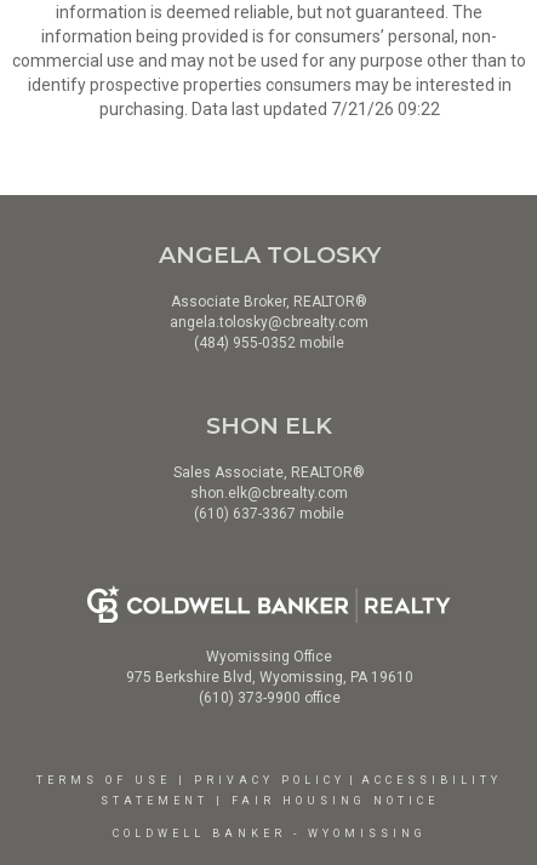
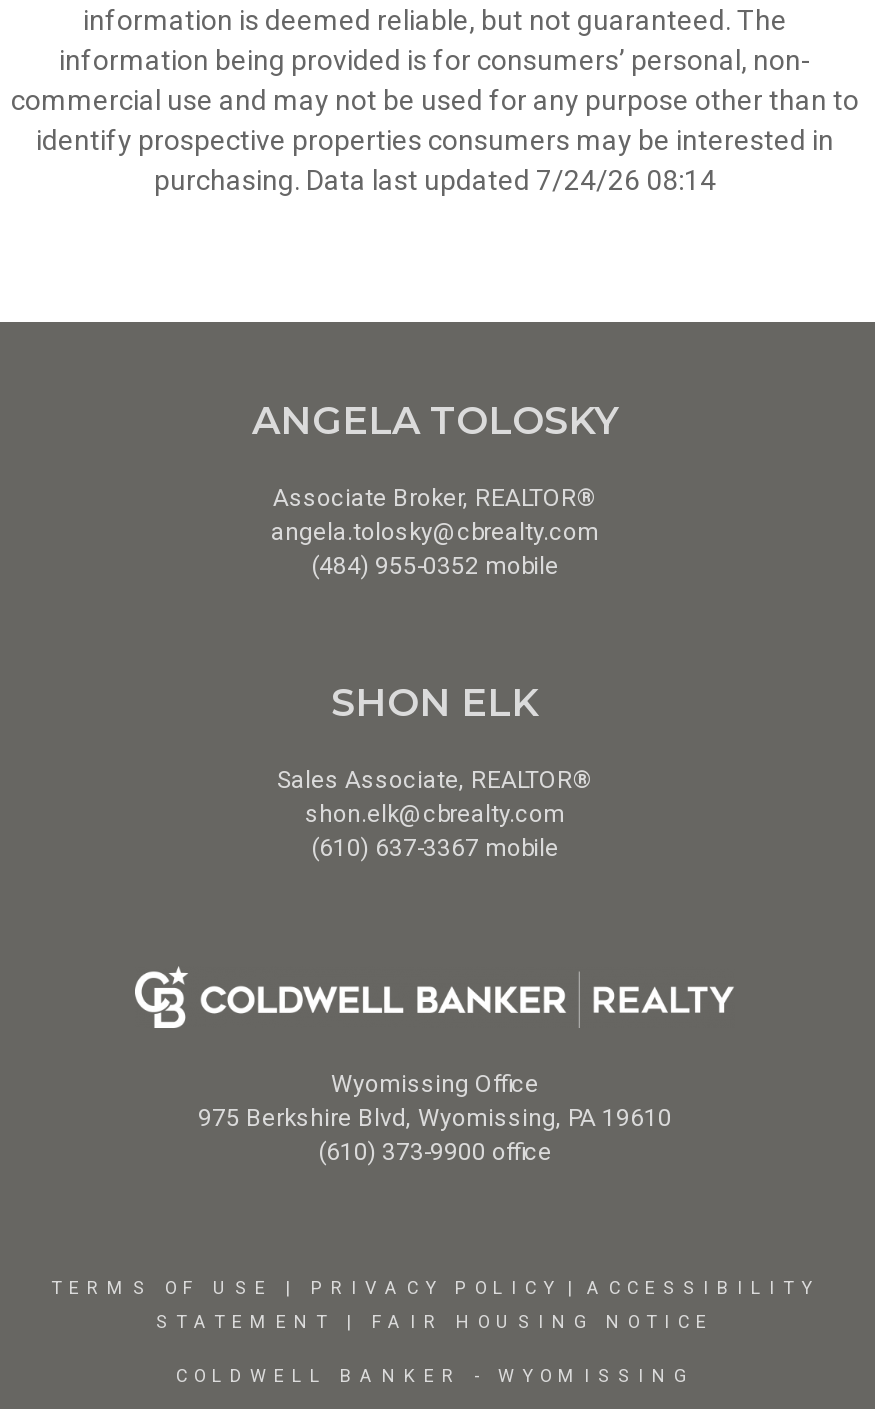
[99,99,439,119] purchasing. Data last updated 7/21/26 09:22 -> [154,164,716,196] purchasing. Data last updated 7/24/26 08:14

